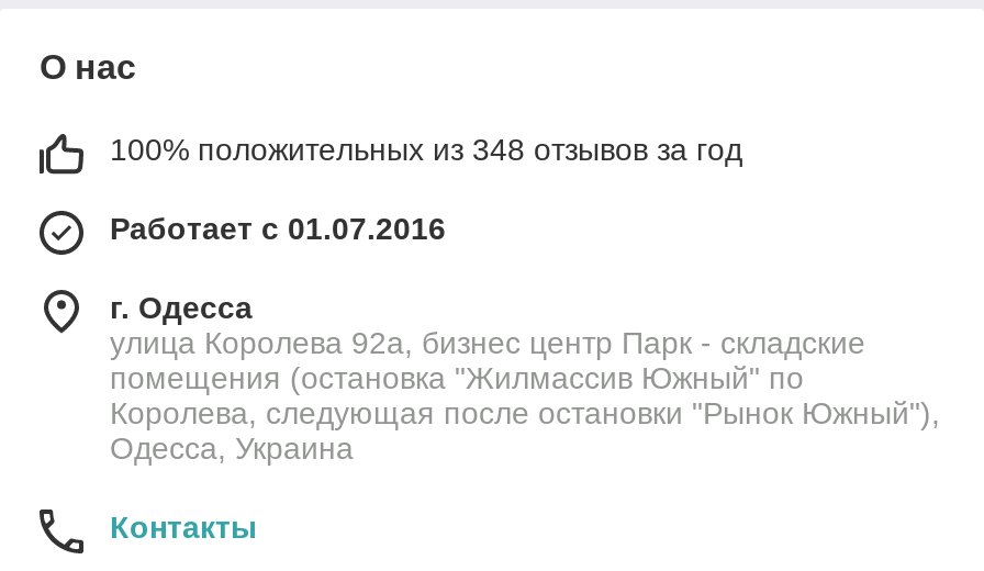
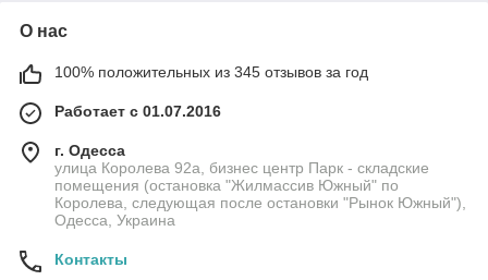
[110,133,742,168] 100% положительных из 348 отзывов за год -> [54,64,368,81] 100% положительных из 345 отзывов за год

